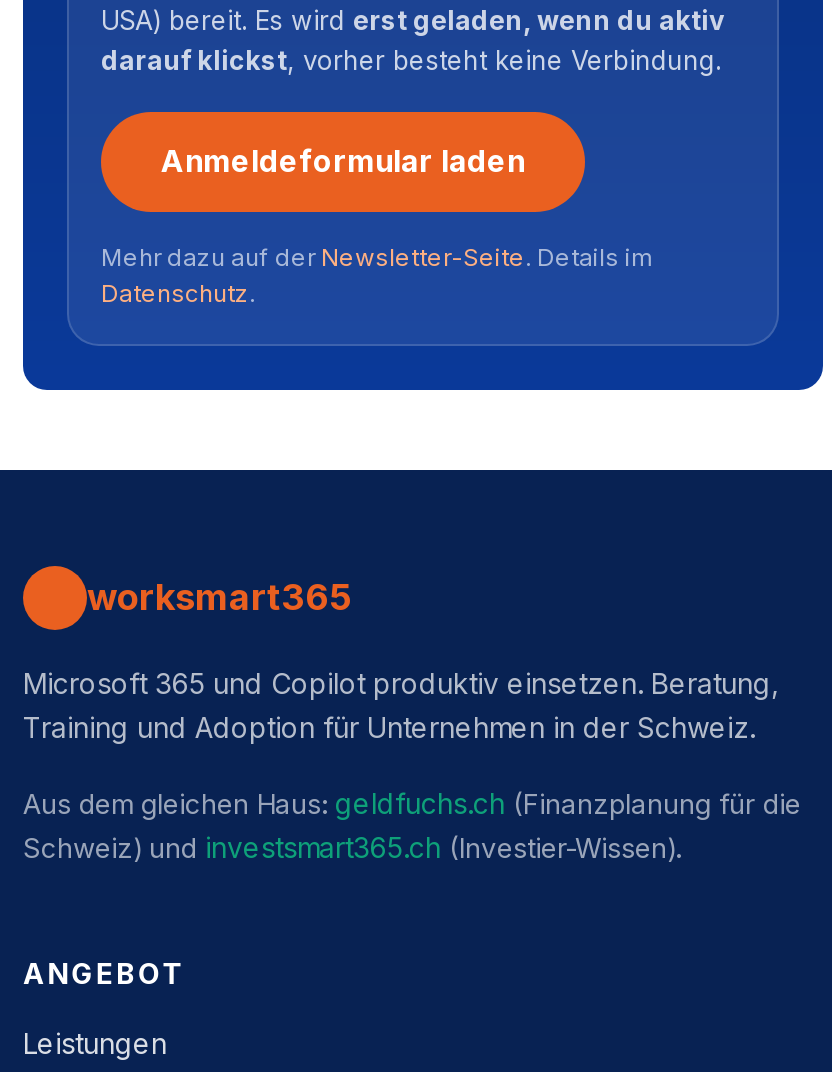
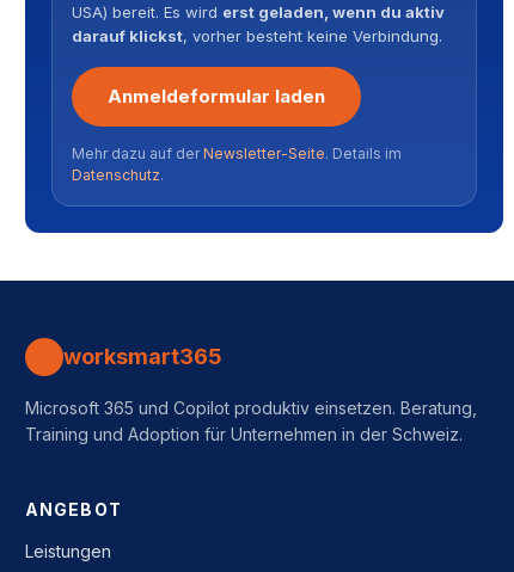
[23,786,801,864] Aus dem gleichen Haus: geldfuchs.ch (Finanzplanung für die | Schweiz) und investsmart365.ch (Investier-Wissen). -> none

